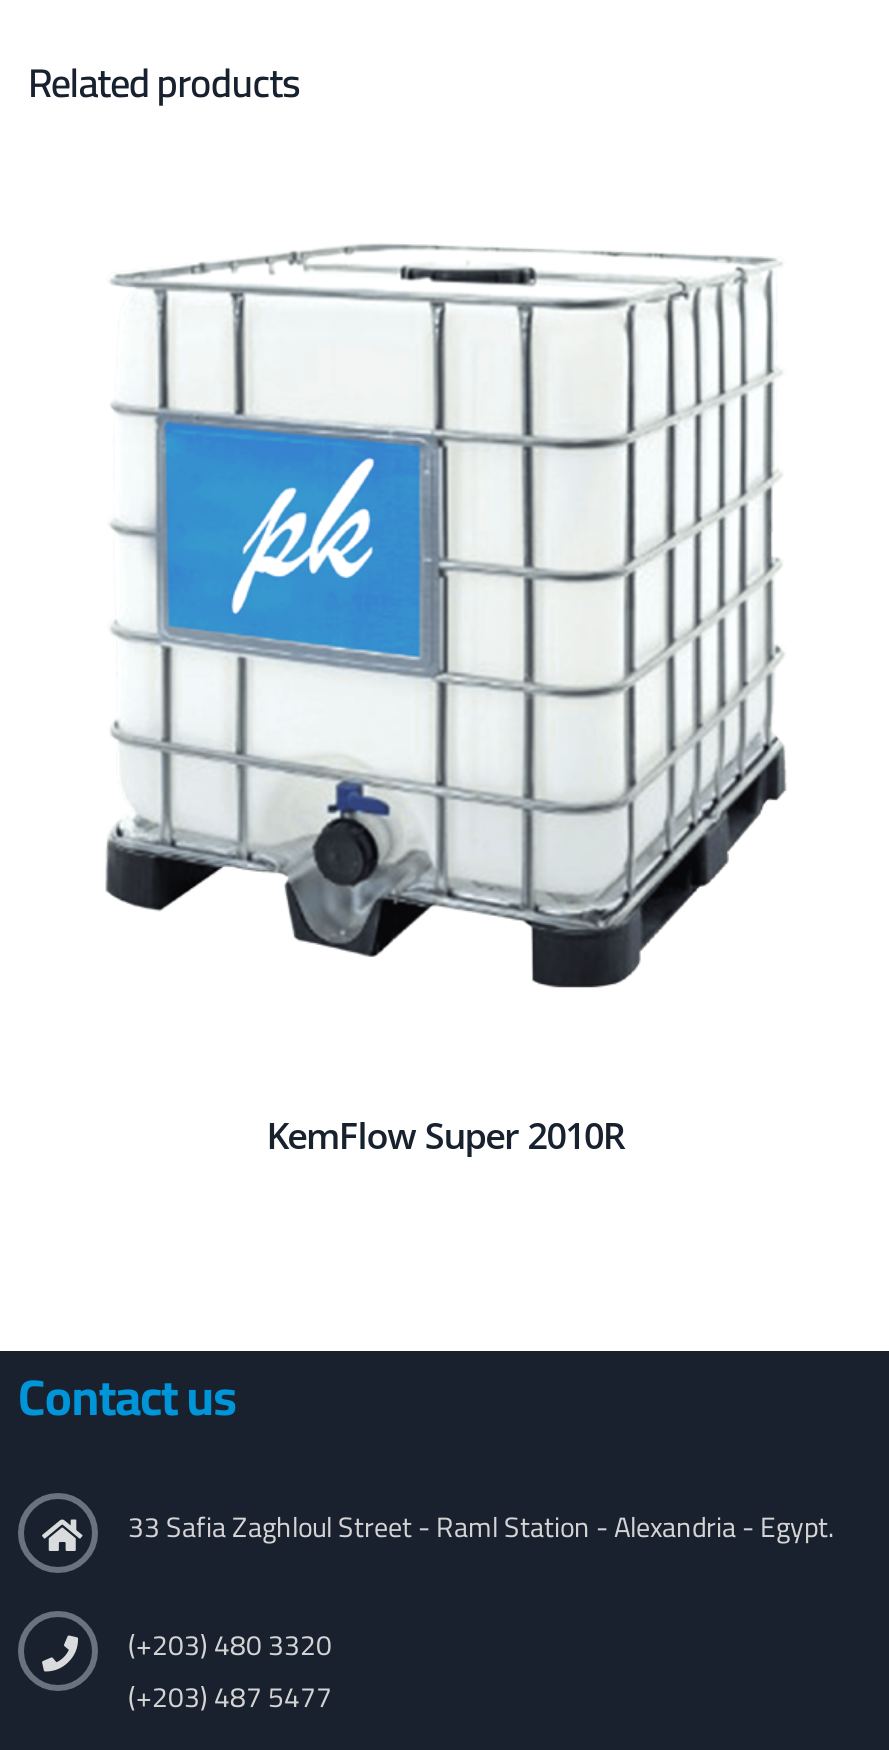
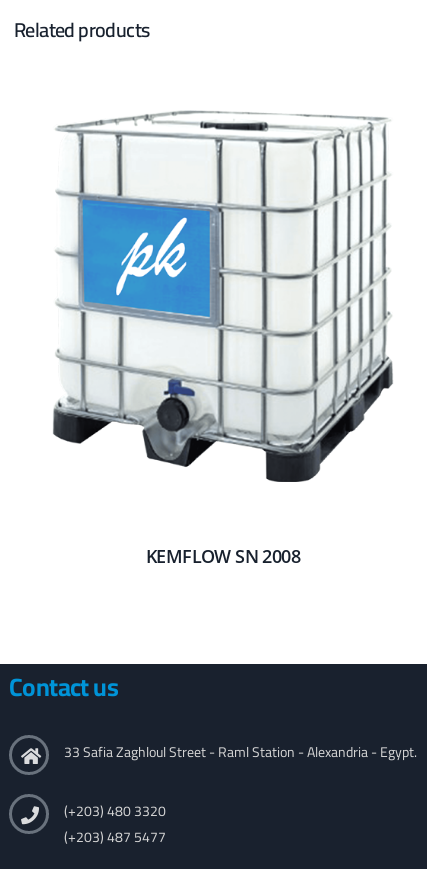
[266,1111,626,1159] KemFlow Super 2010R -> [146,544,300,568] KEMFLOW SN 2008

